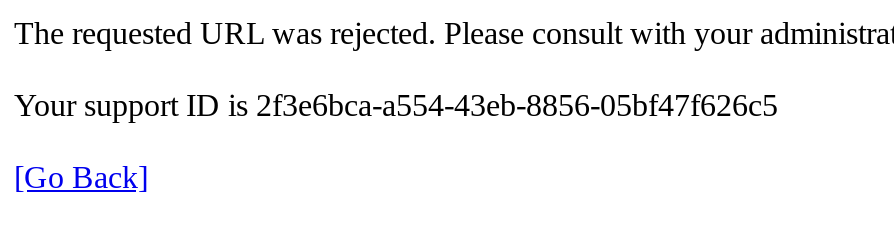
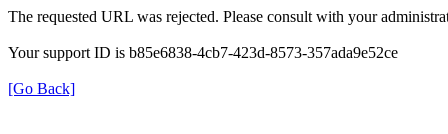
[14,88,778,122] Your support ID is 2f3e6bca-a554-43eb-8856-05bf47f626c5 -> [8,44,398,61] Your support ID is b85e6838-4cb7-423d-8573-357ada9e52ce

